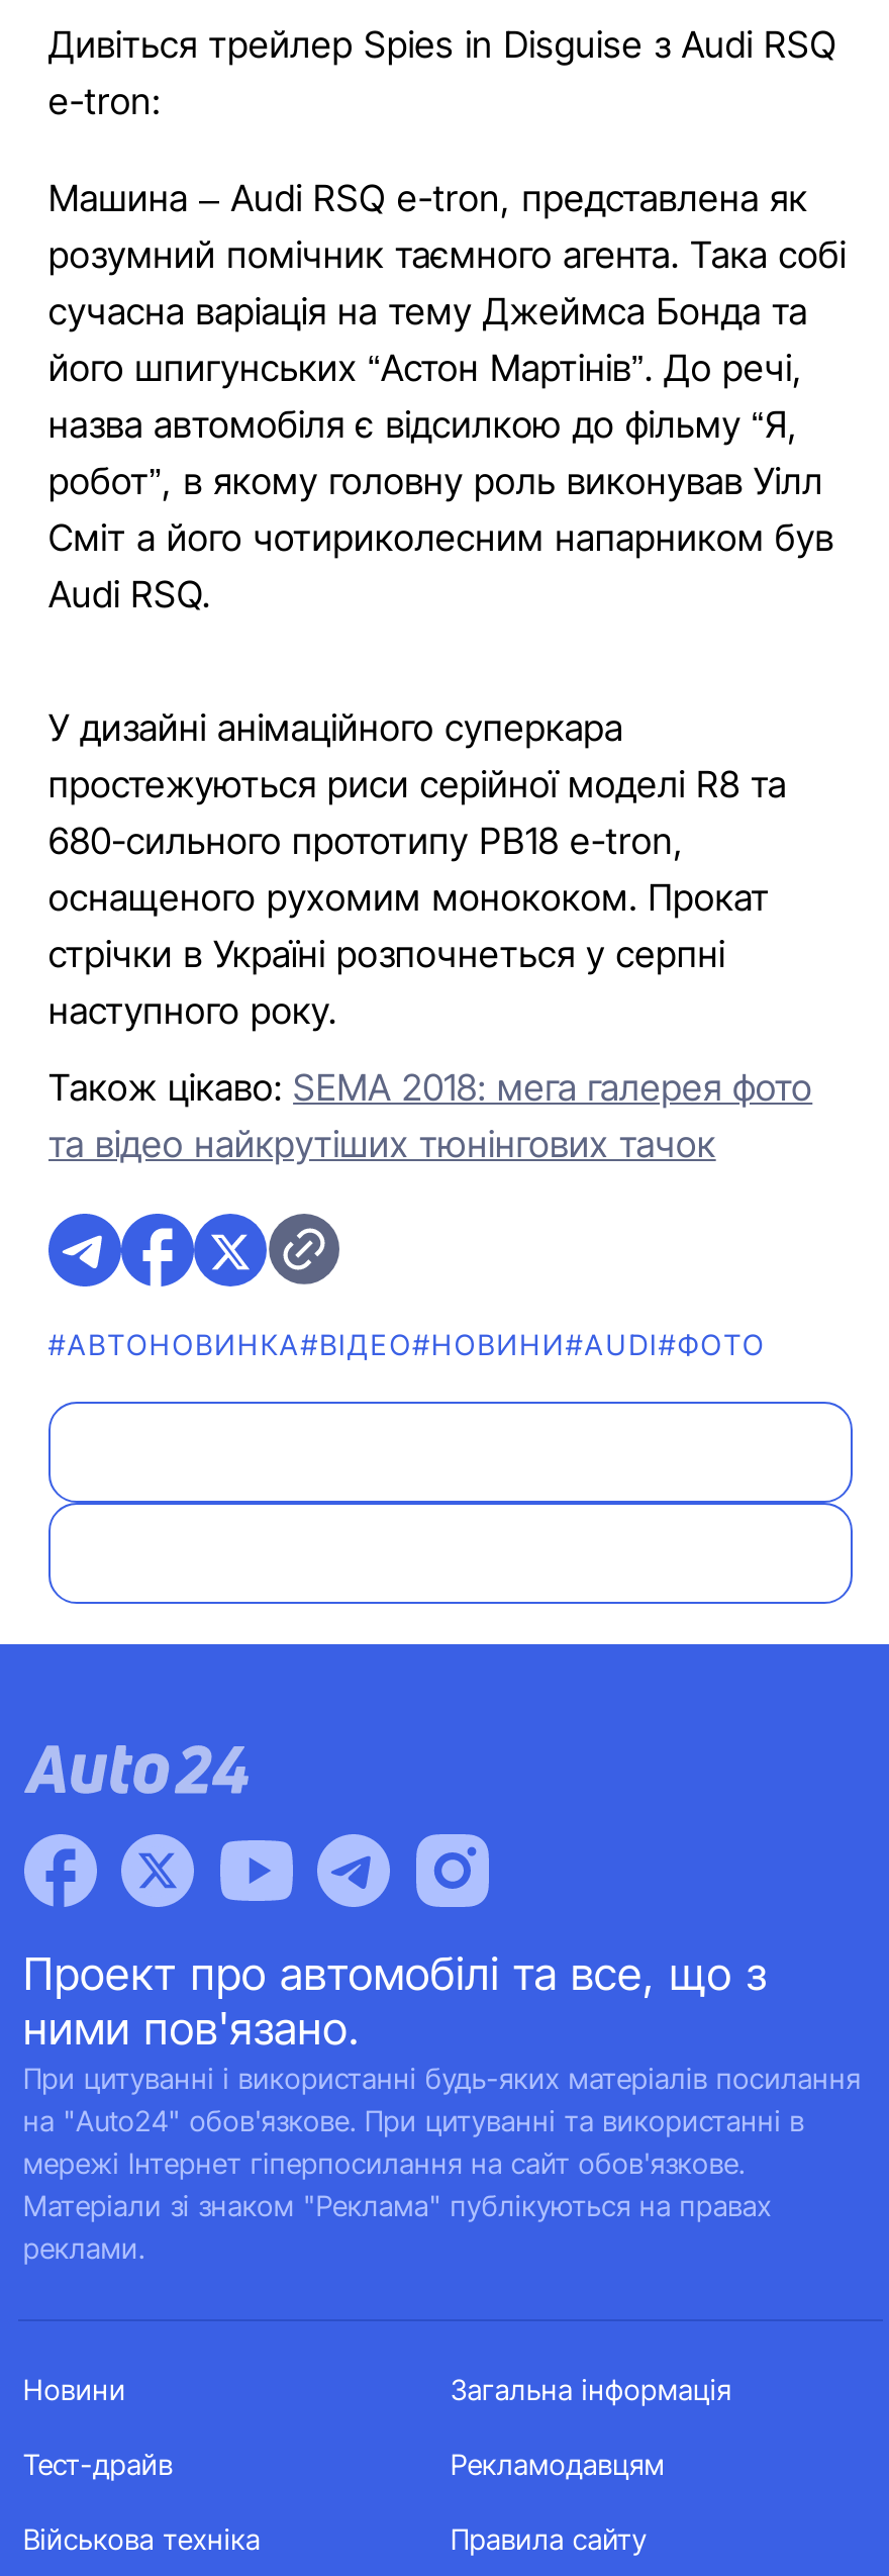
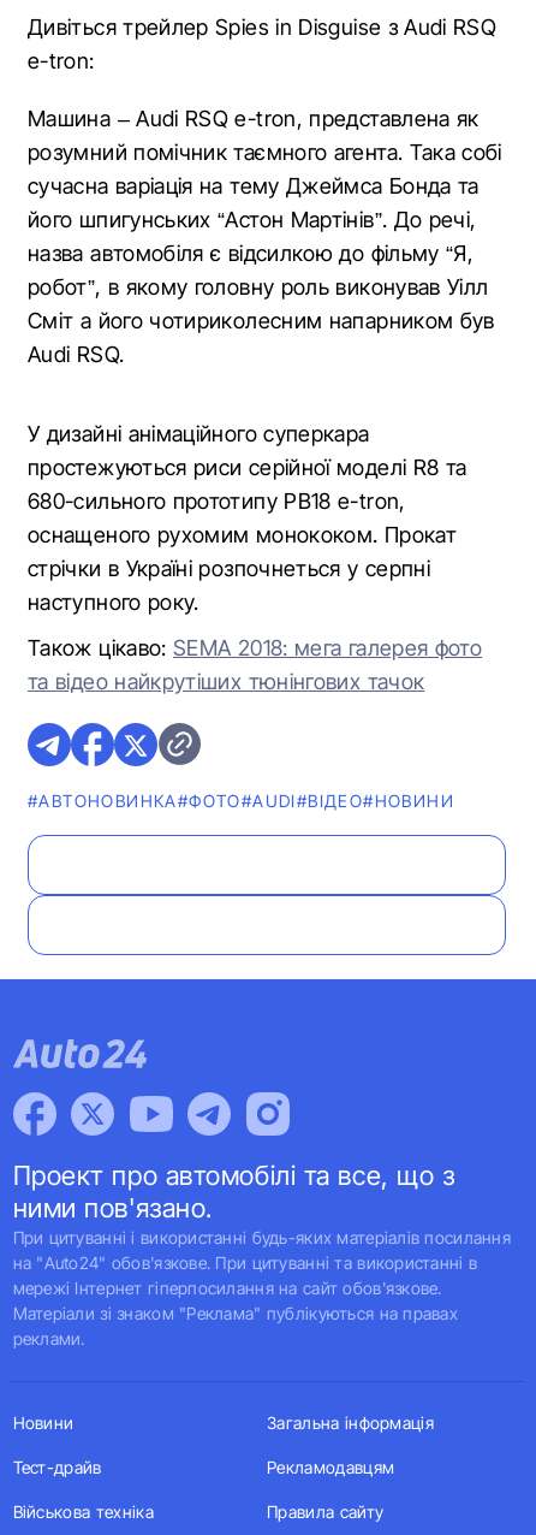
[48,1327,766,1361] #АВТОНОВИНКА#ВІДЕО#НОВИНИ#AUDI#ФОТО -> [28,790,454,811] #АВТОНОВИНКА#ФОТО#AUDI#ВІДЕО#НОВИНИ

